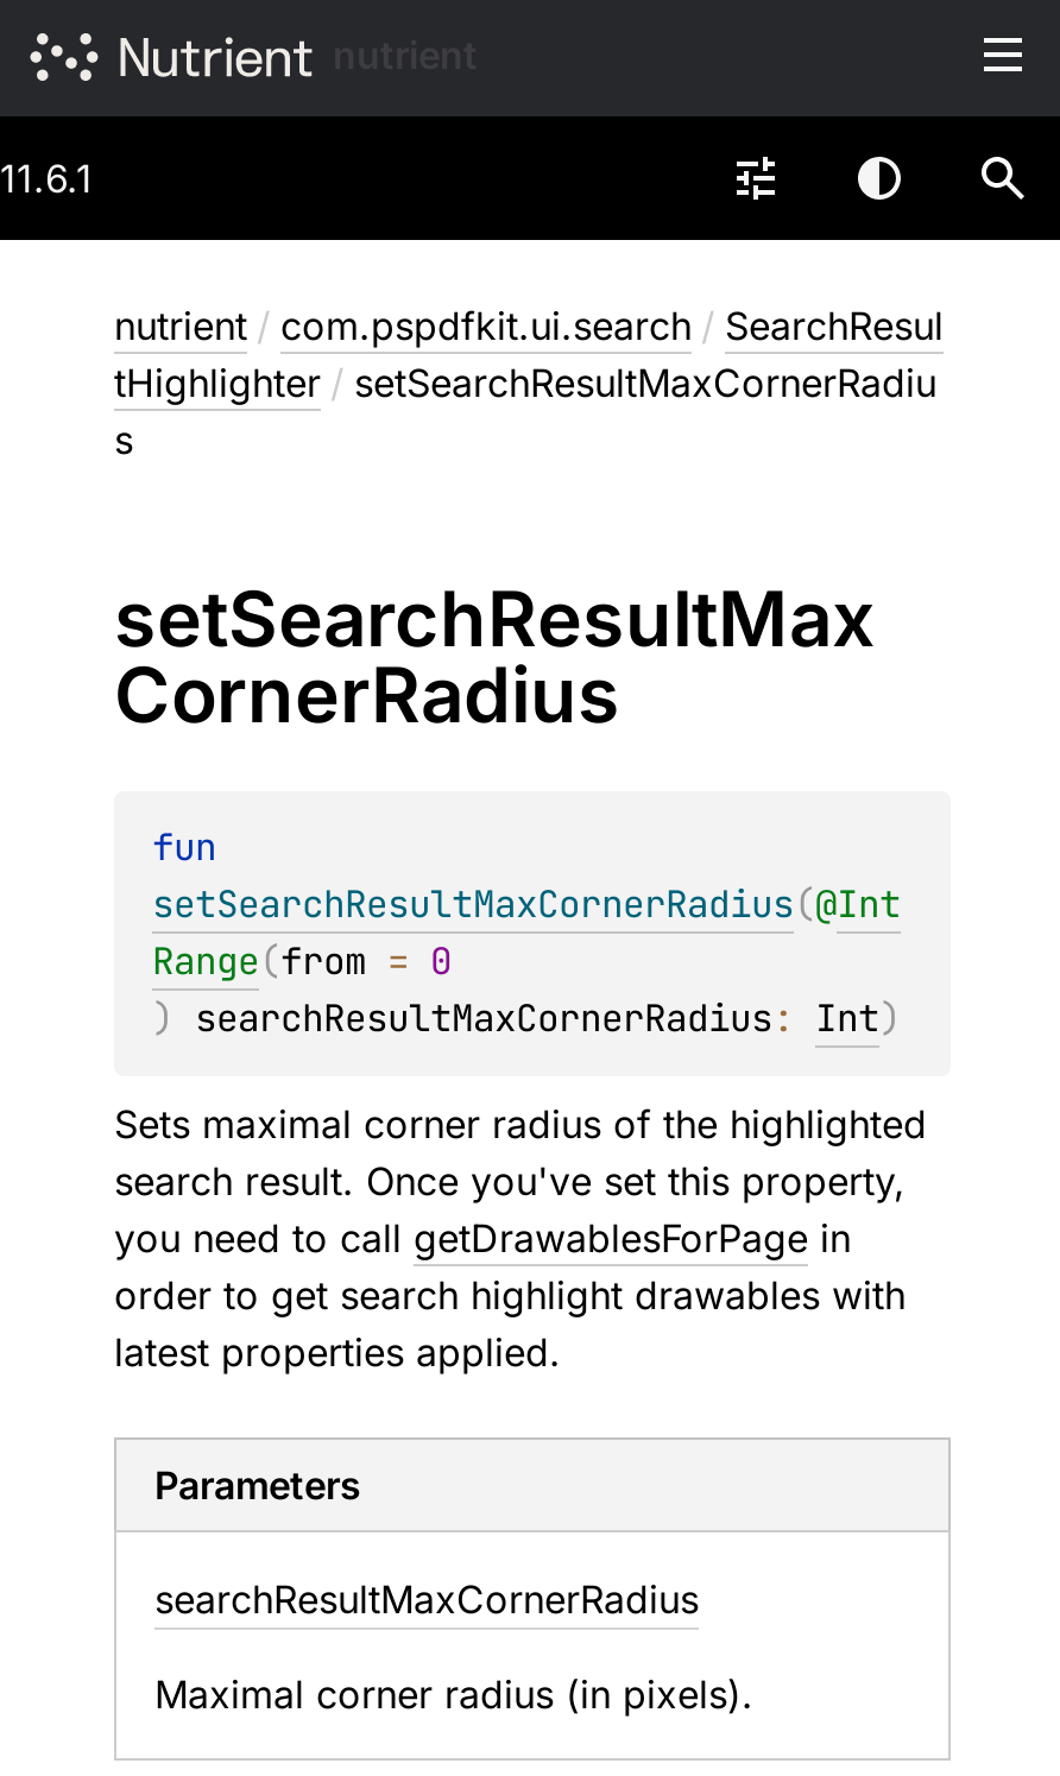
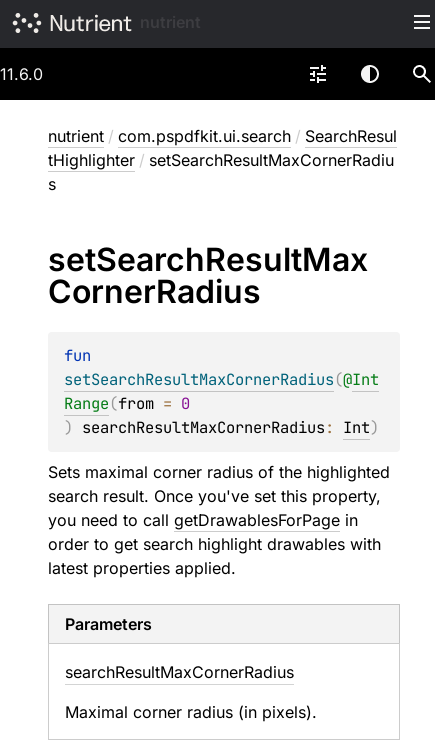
[0,154,93,202] 11.6.1 -> [0,64,43,84] 11.6.0

